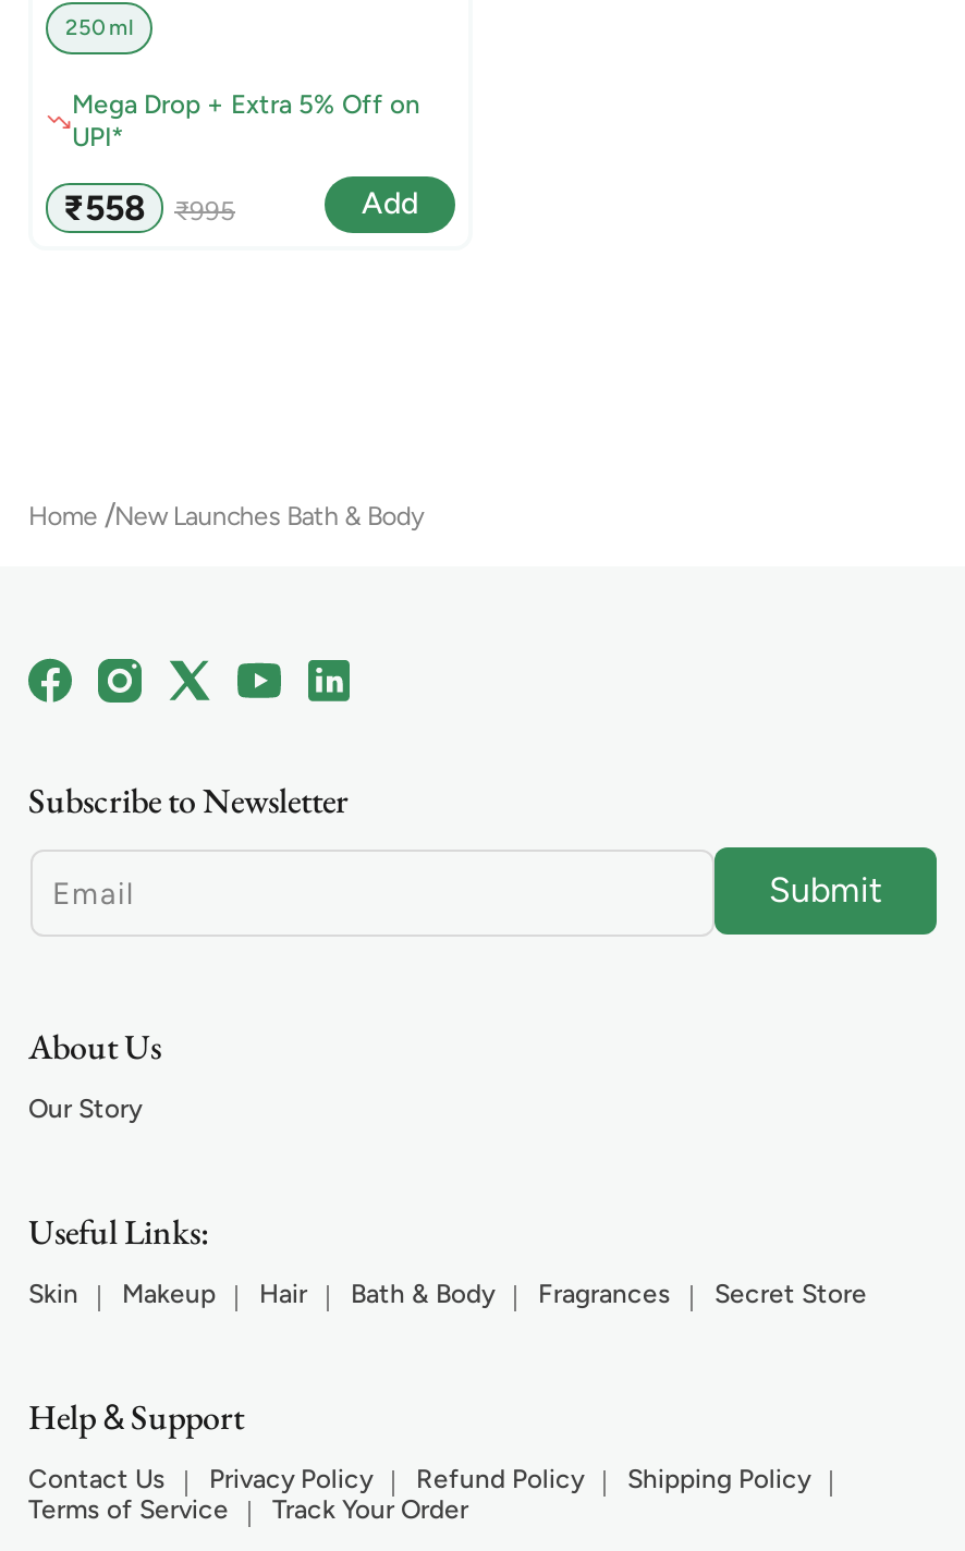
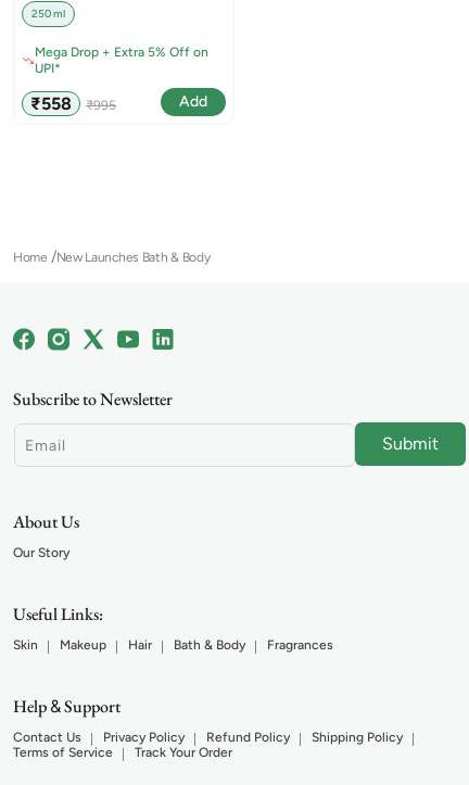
[714,1279,867,1309] Secret Store -> none

